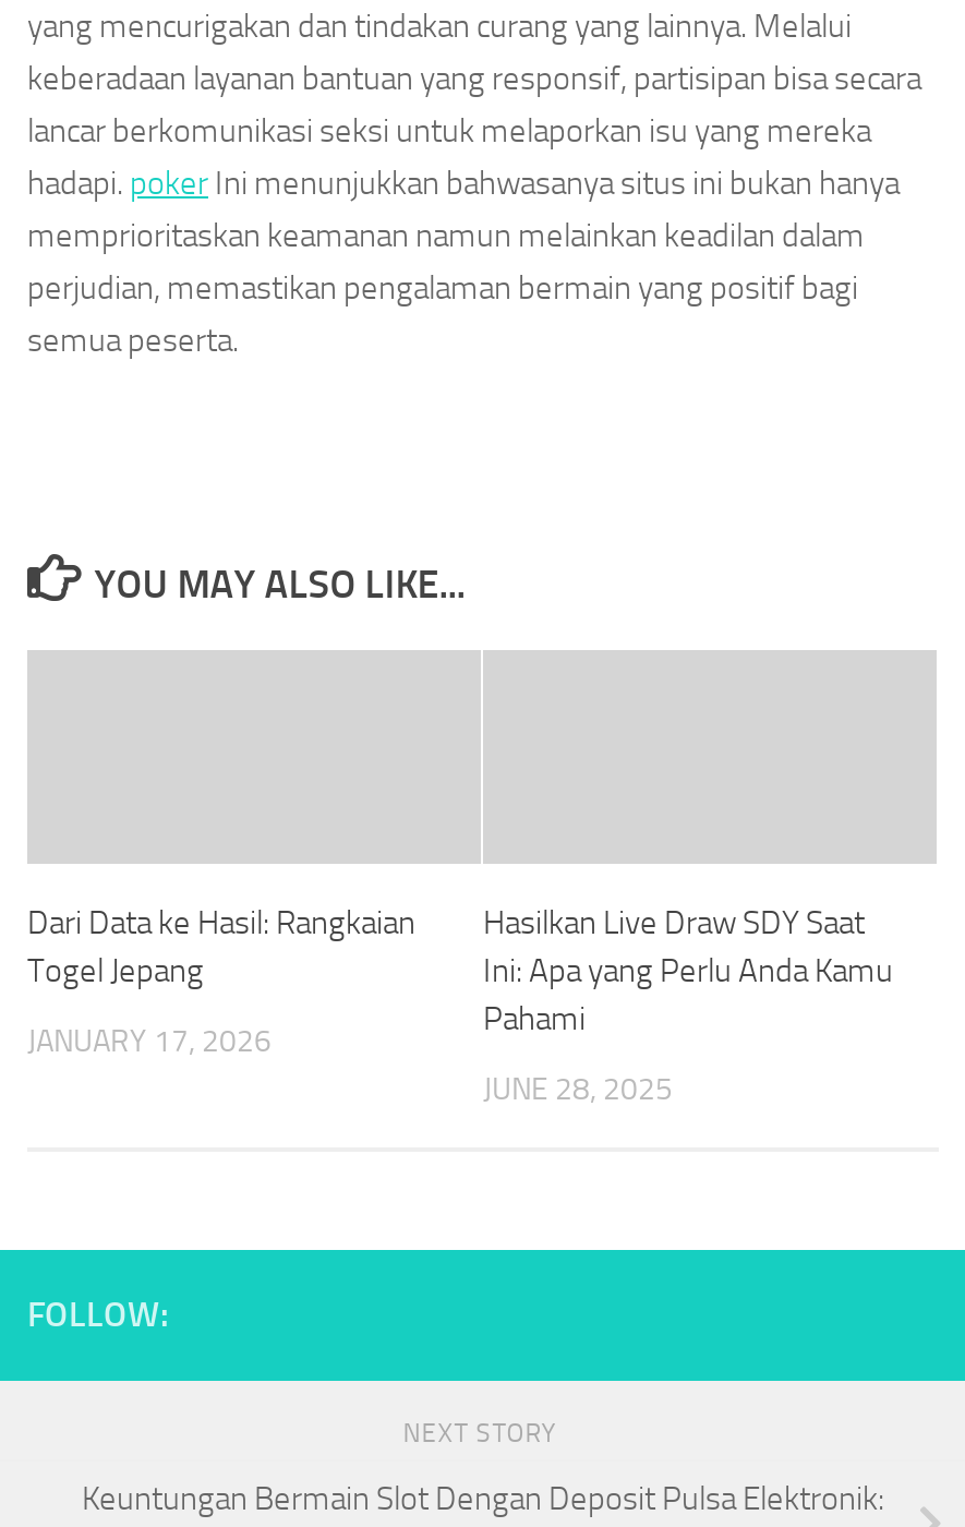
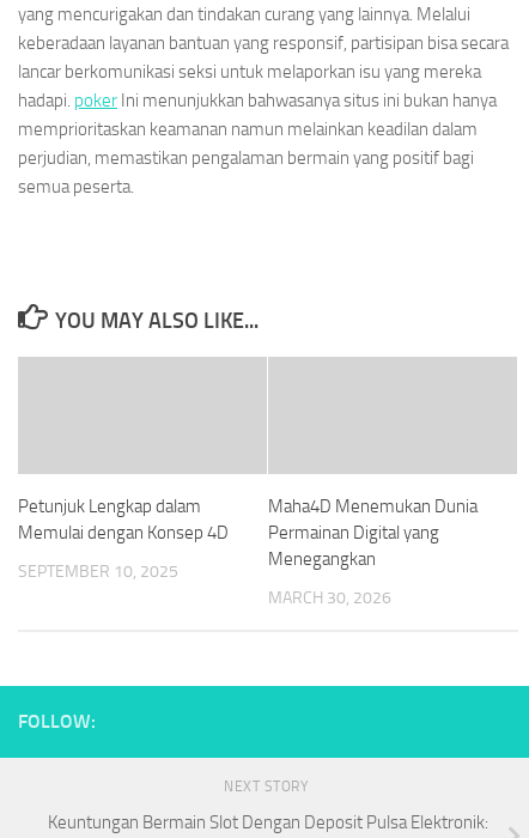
[27,903,415,990] Dari Data ke Hasil: Rangkaian | Togel Jepang -> [18,496,229,544] Petunjuk Lengkap dalam | Memulai dengan Konsep 4D
[483,903,893,1038] Hasilkan Live Draw SDY Saat | Ini: Apa yang Perlu Anda Kamu | Pahami -> [268,496,478,570] Maha4D Menemukan Dunia | Permainan Digital yang | Menegangkan
[27,1023,272,1060] JANUARY 17, 2026 -> [18,561,178,582] SEPTEMBER 10, 2025
[483,1071,673,1108] JUNE 28, 2025 -> [268,588,391,608] MARCH 30, 2026

